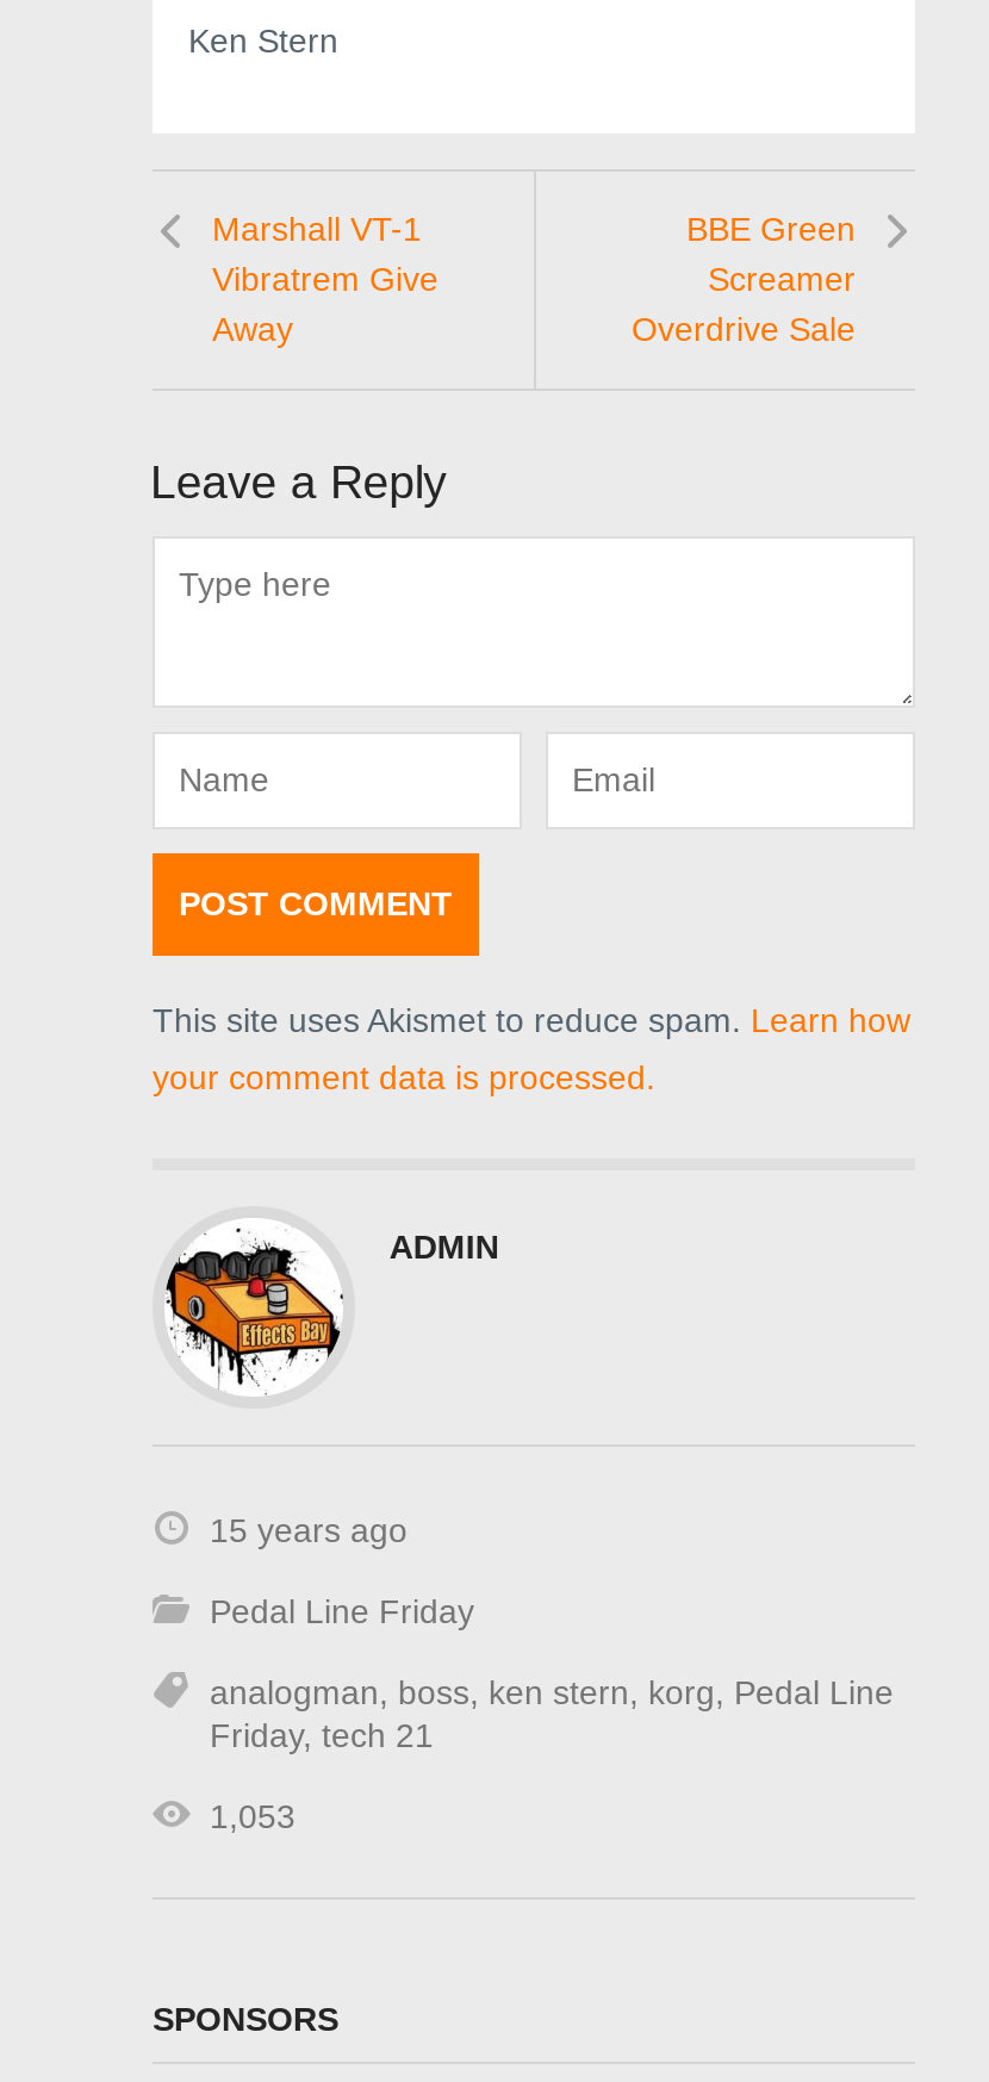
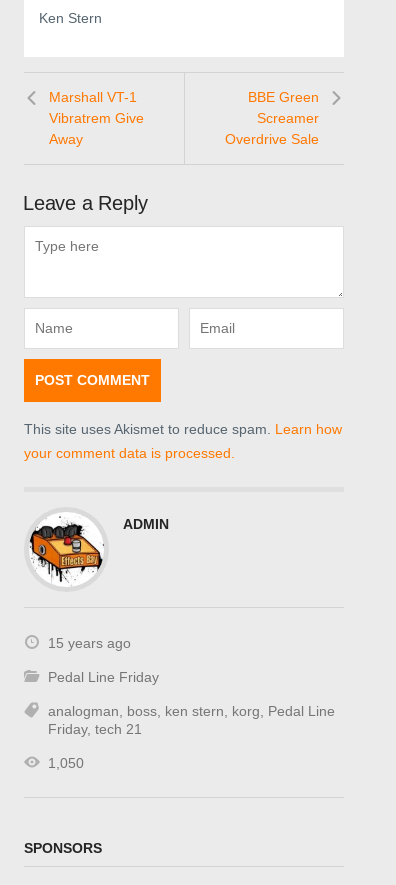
[210,1796,296,1834] 1,053 -> [48,754,84,770] 1,050

